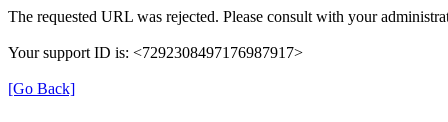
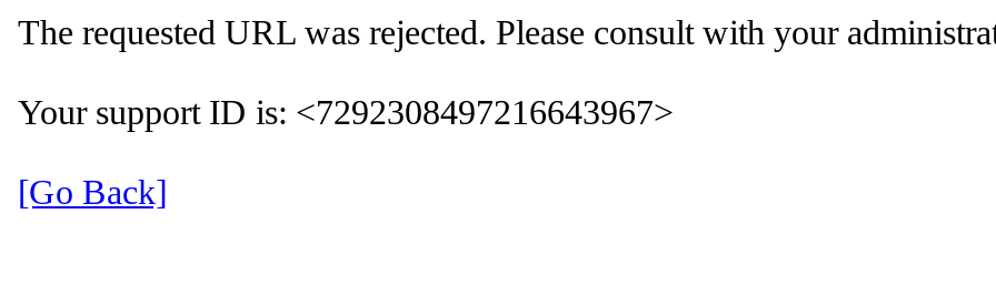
[8,44,303,61] Your support ID is: <7292308497176987917> -> [18,93,674,131] Your support ID is: <7292308497216643967>

